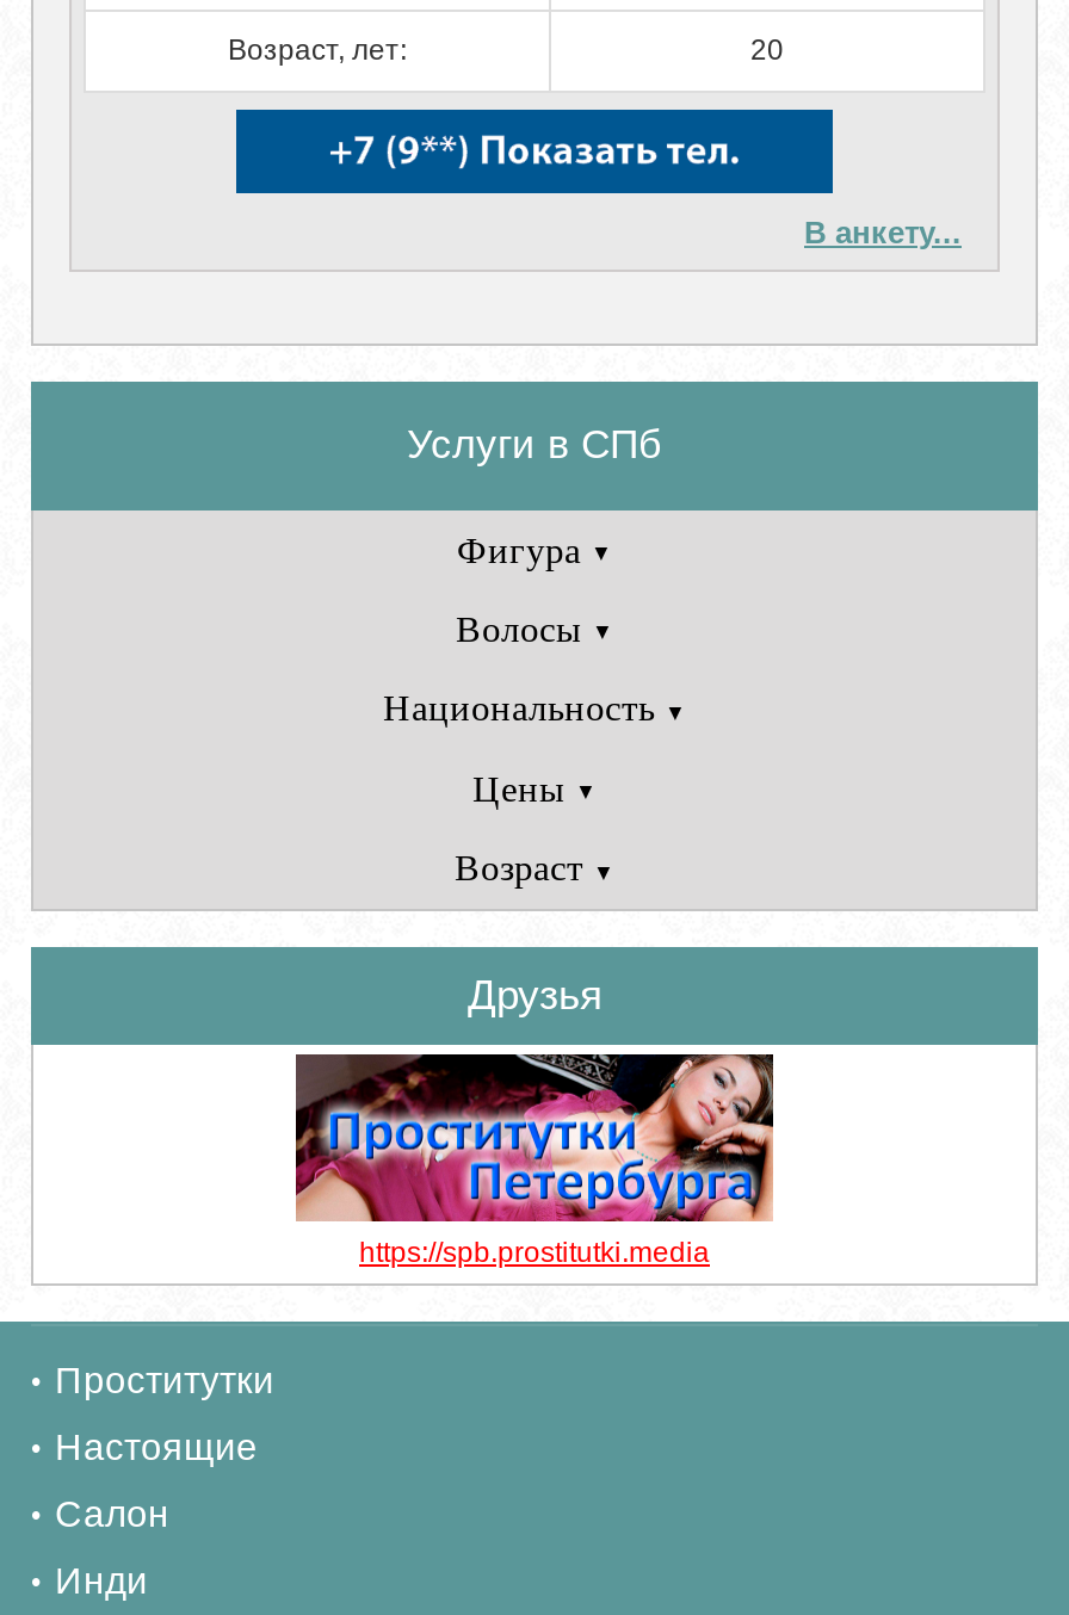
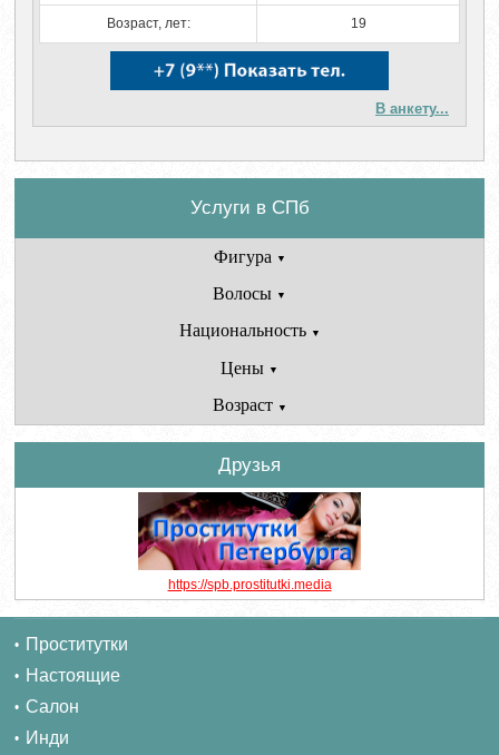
[750,32,784,66] 20 -> [350,15,366,31] 19

